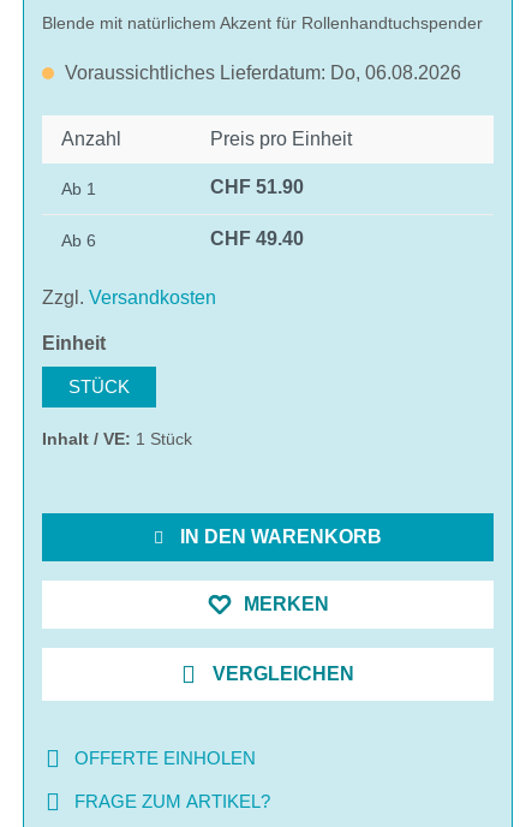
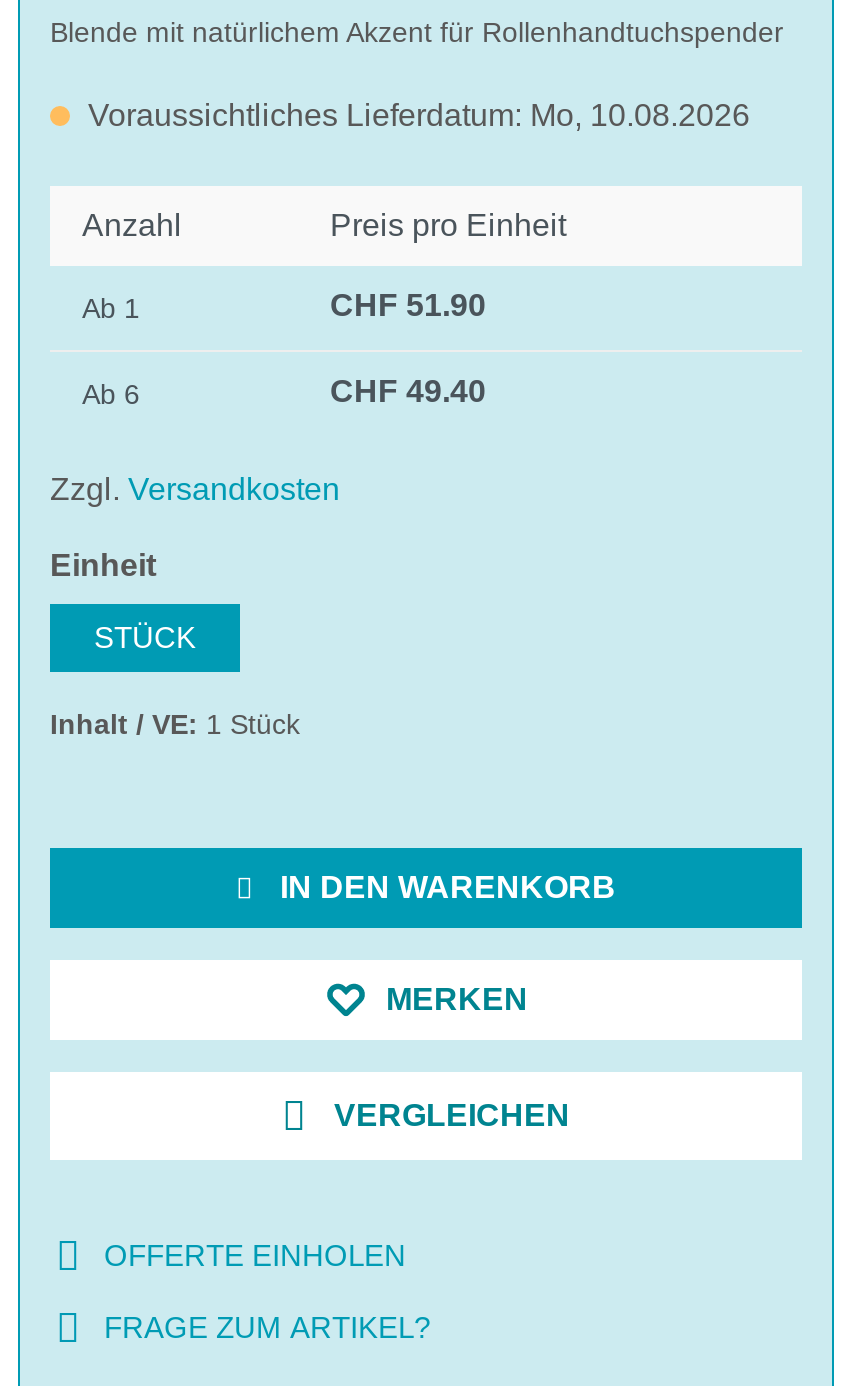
[65,63,461,83] Voraussichtliches Lieferdatum: Do, 06.08.2026 -> [88,98,750,132] Voraussichtliches Lieferdatum: Mo, 10.08.2026

